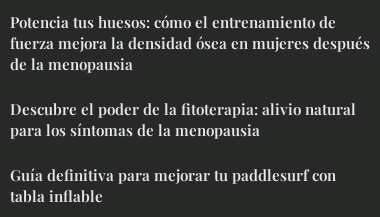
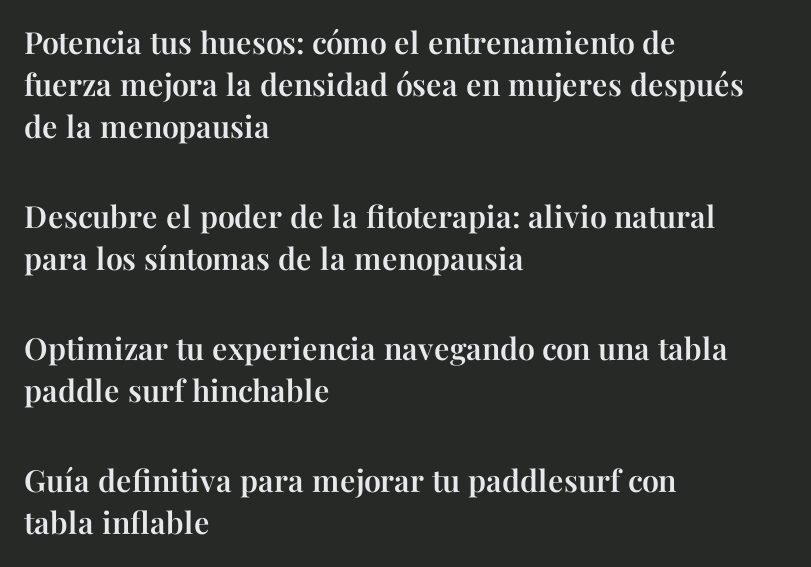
none -> [24,328,728,410] Optimizar tu experiencia navegando con una tabla | paddle surf hinchable

